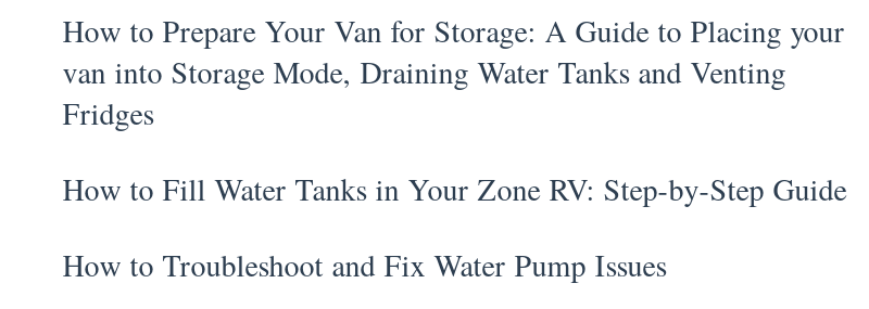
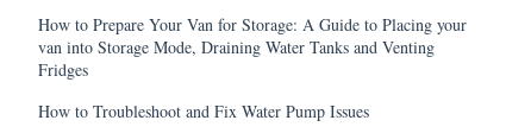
[62,168,847,210] How to Fill Water Tanks in Your Zone RV: Step-by-Step Guide -> none

